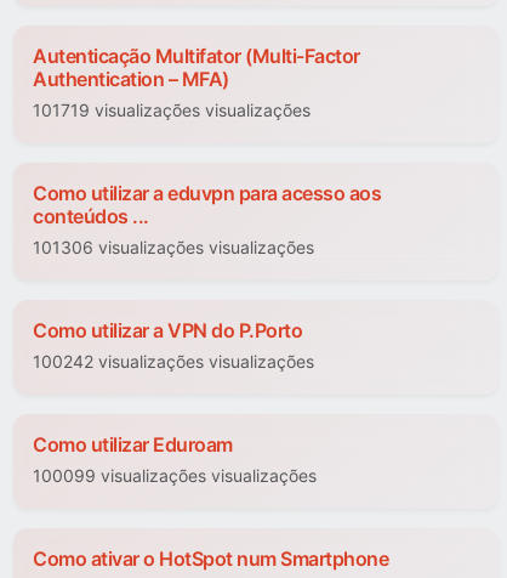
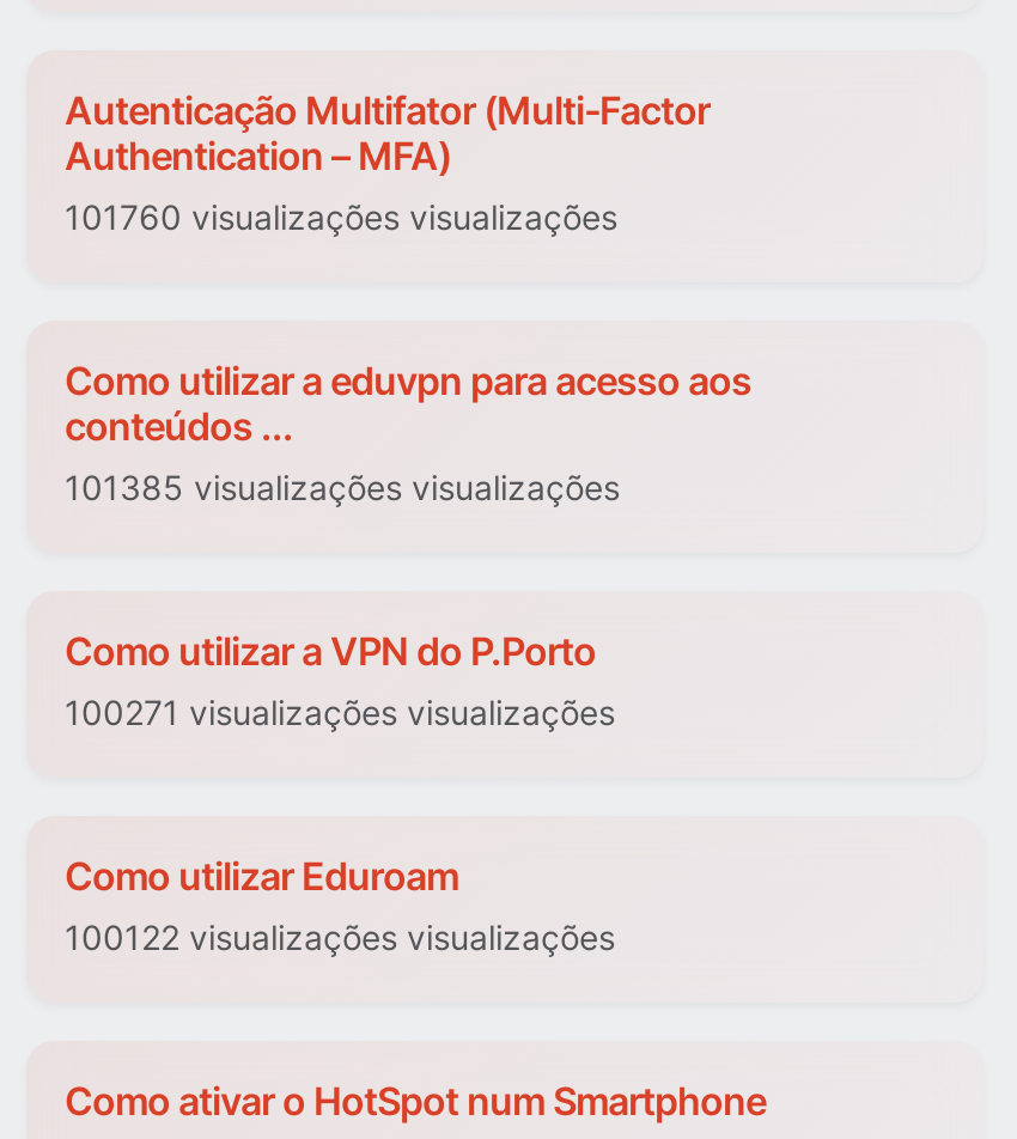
[33,100,311,121] 101719 visualizações visualizações -> [65,197,617,238] 101760 visualizações visualizações
[33,237,314,258] 101306 visualizações visualizações -> [65,468,620,508] 101385 visualizações visualizações
[33,352,314,372] 100242 visualizações visualizações -> [65,693,615,733] 100271 visualizações visualizações
[33,466,317,486] 100099 visualizações visualizações -> [65,918,615,958] 100122 visualizações visualizações

